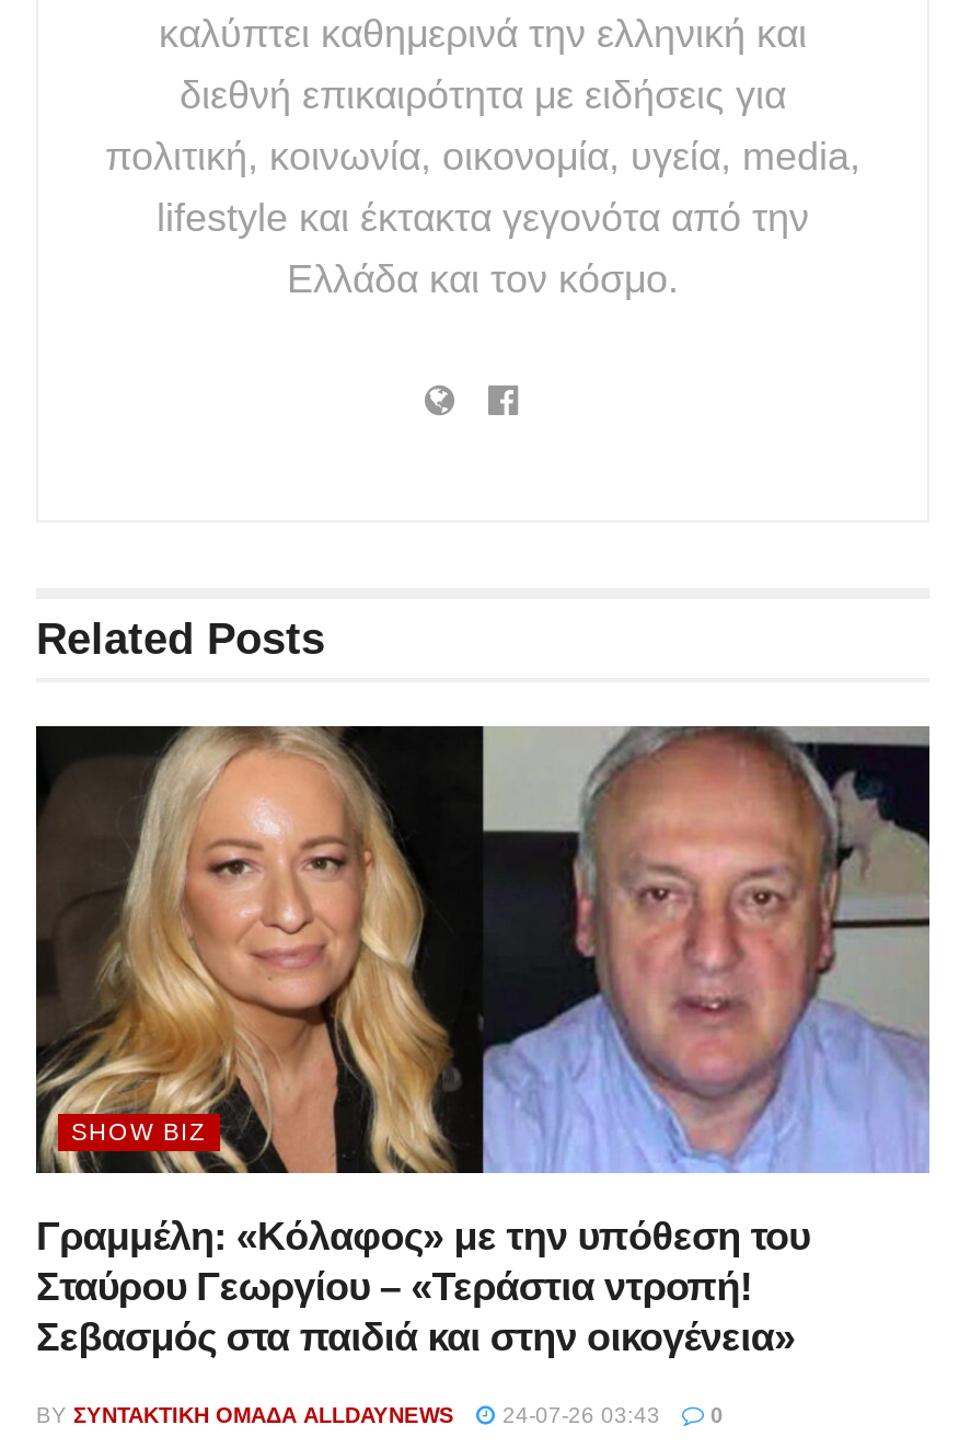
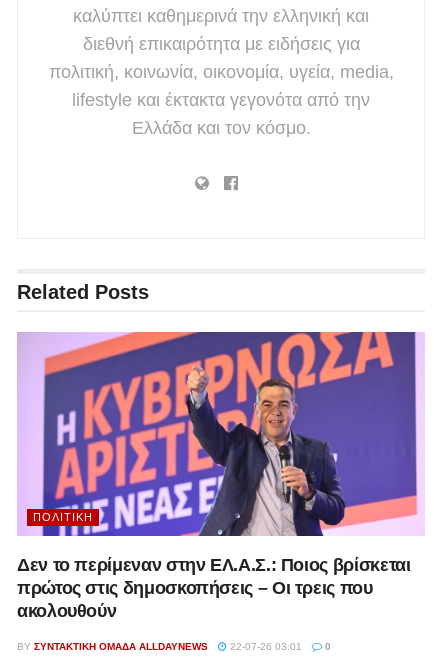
[34,724,932,1175] [image] | SHOW BIZ -> [17,331,425,537] [image] | ΠΟΛΙΤΙΚΉ
[36,1214,810,1359] Γραμμέλη: «Κόλαφος» με την υπόθεση του | Σταύρου Γεωργίου – «Τεράστια ντροπή! | Σεβασμός στα παιδιά και στην οικογένεια» -> [17,555,410,621] Δεν το περίμεναν στην ΕΛ.Α.Σ.: Ποιος βρίσκεται | πρώτος στις δημοσκοπήσεις – Οι τρεις που | ακολουθούν
[36,1403,724,1427] BY ΣΥΝΤΑΚΤΙΚΉ ΟΜΆΔΑ ALLDAYNEWS 24-07-26 03:43 0 -> [17,641,331,652] BY ΣΥΝΤΑΚΤΙΚΉ ΟΜΆΔΑ ALLDAYNEWS 22-07-26 03:01 0

